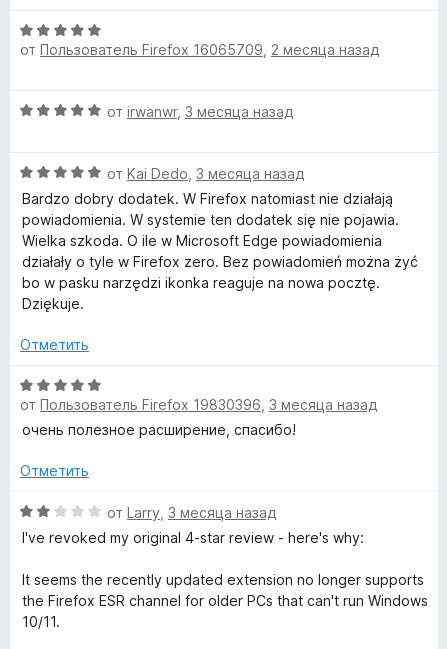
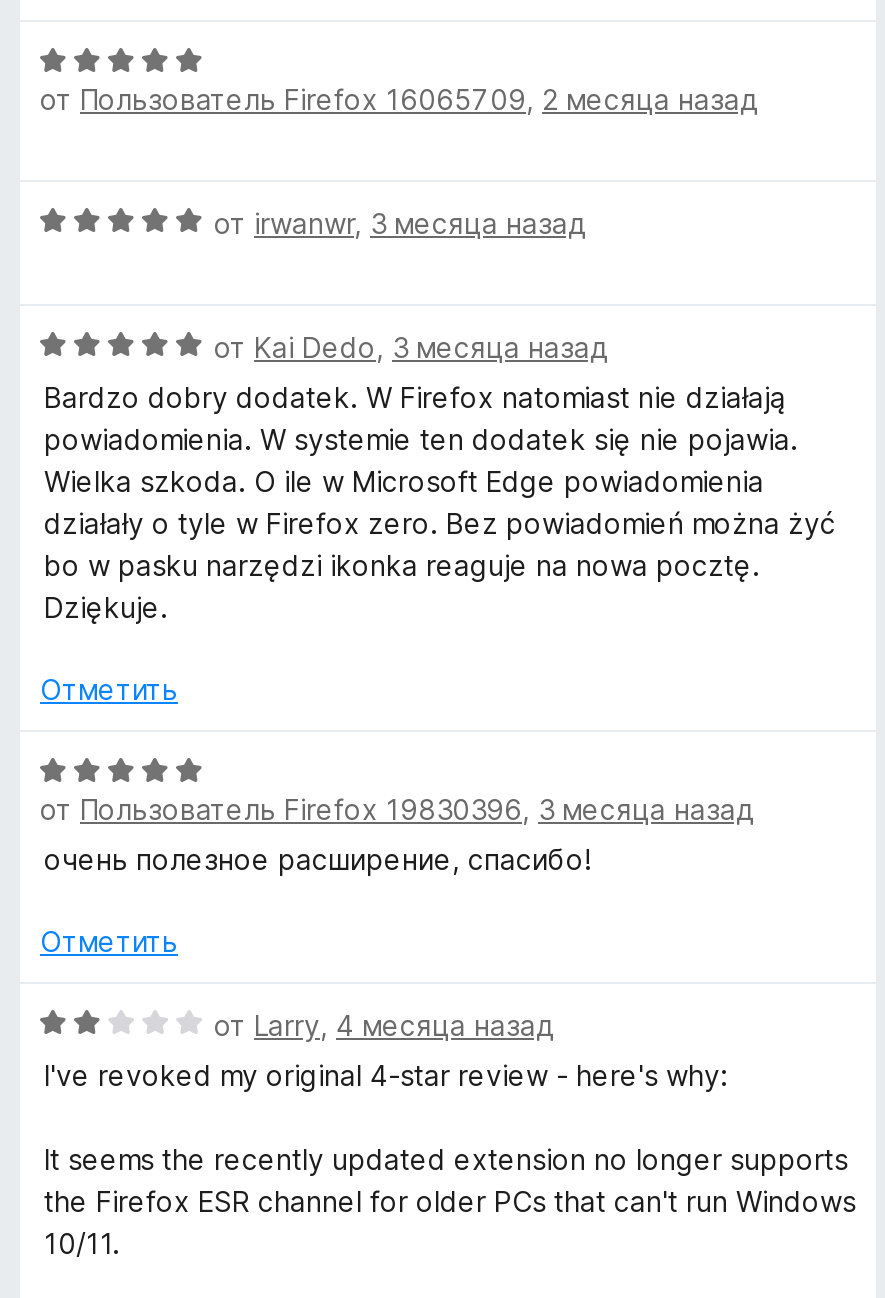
[107,504,276,521] от Larry, 3 месяца назад -> [214,1008,554,1042] от Larry, 4 месяца назад

